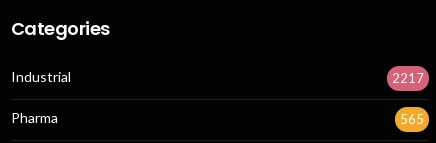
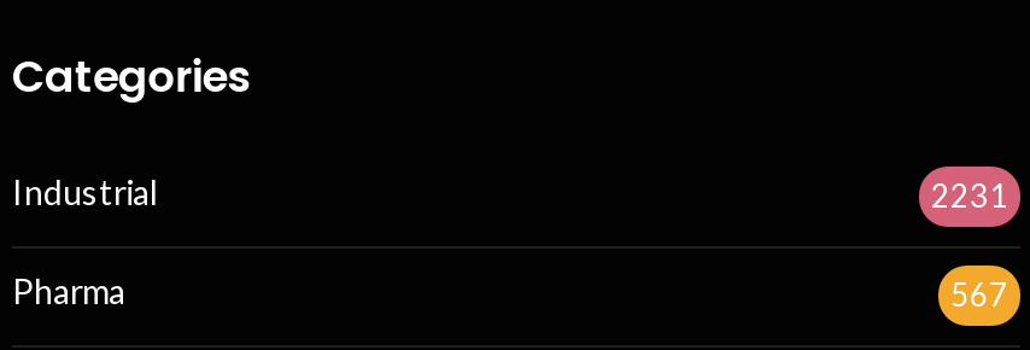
[392,70,424,86] 2217 -> [931,177,1008,216] 2231
[400,111,424,127] 565 -> [950,276,1008,315] 567

